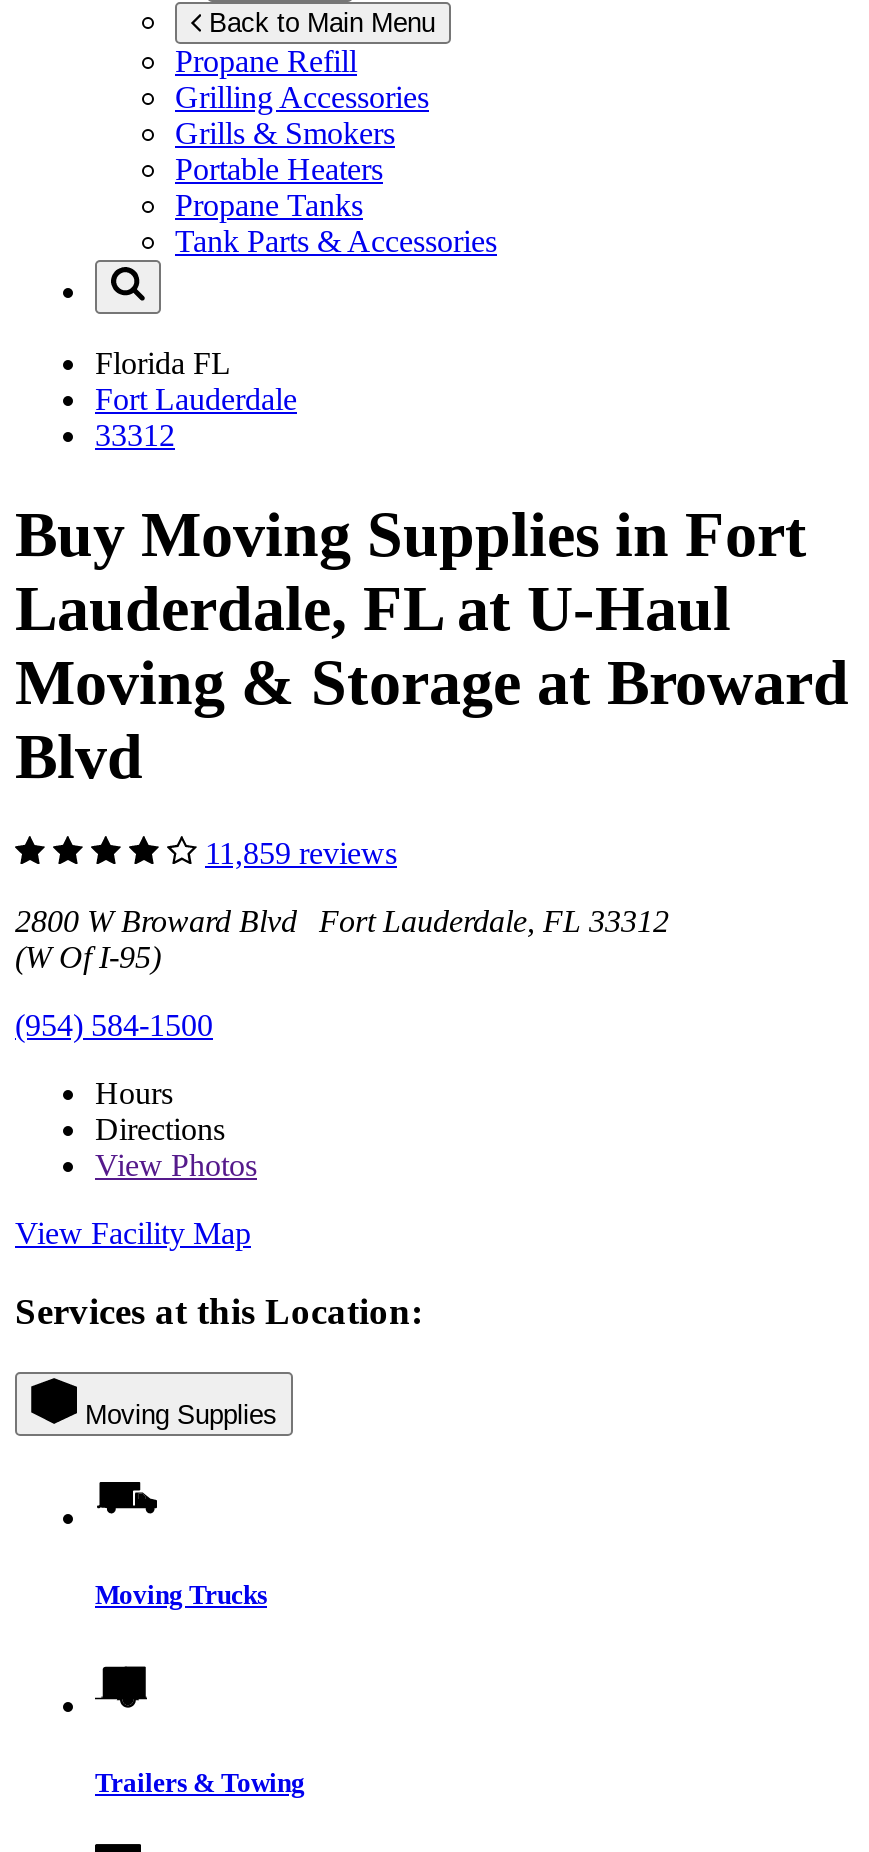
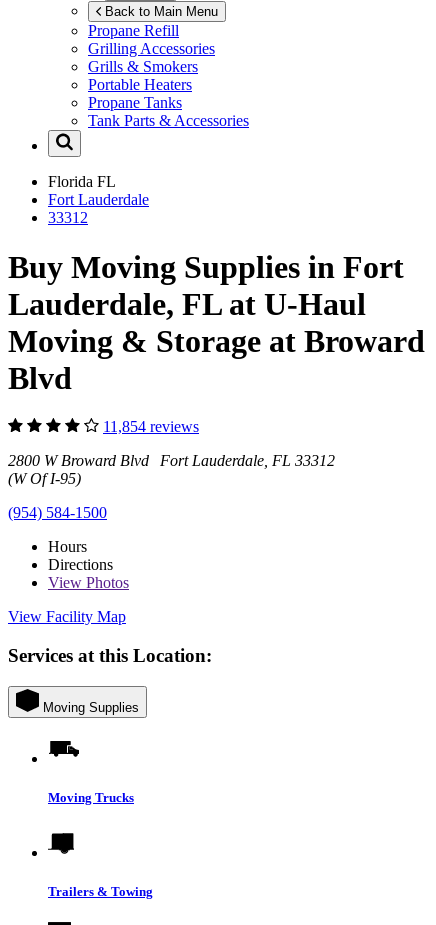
[205,836,397,870] 11,859 reviews -> [103,418,199,435] 11,854 reviews

